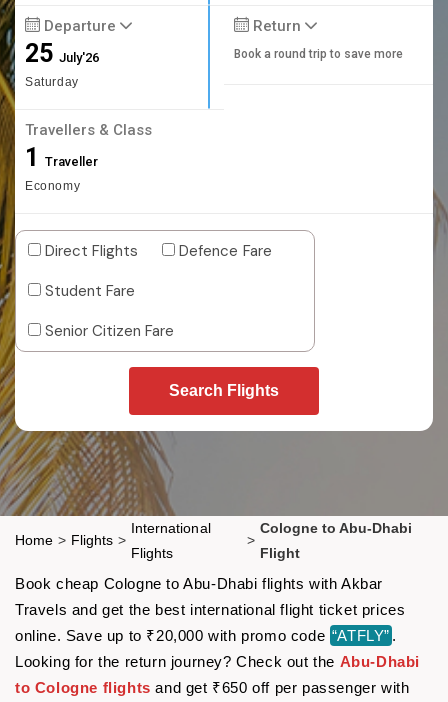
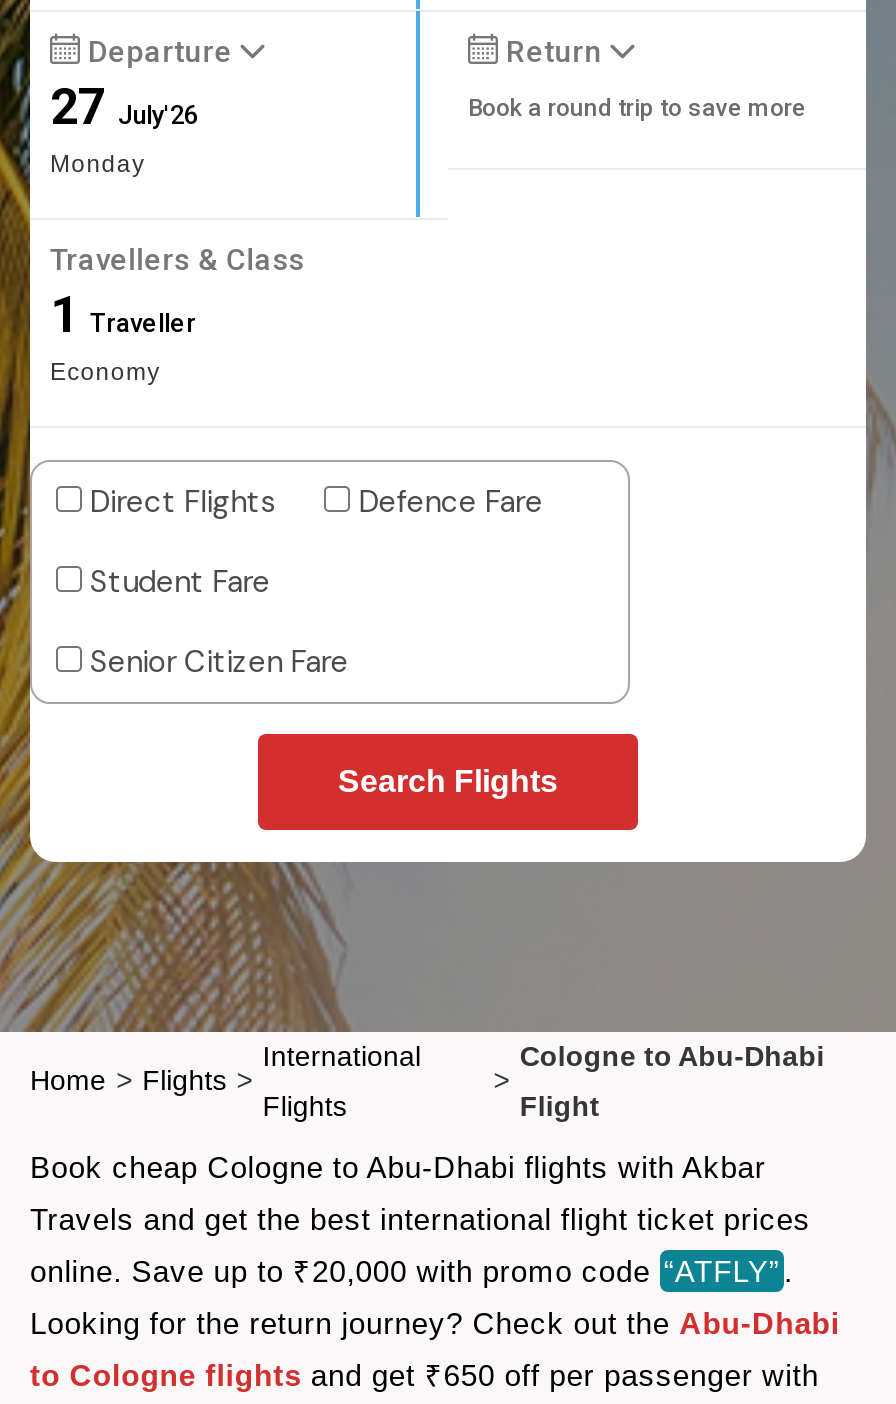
[25,39,99,89] 25 July'26 | Saturday -> [50,78,198,178] 27 July'26 | Monday

